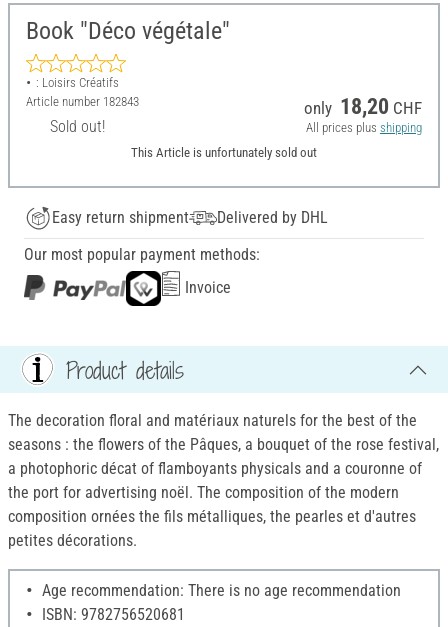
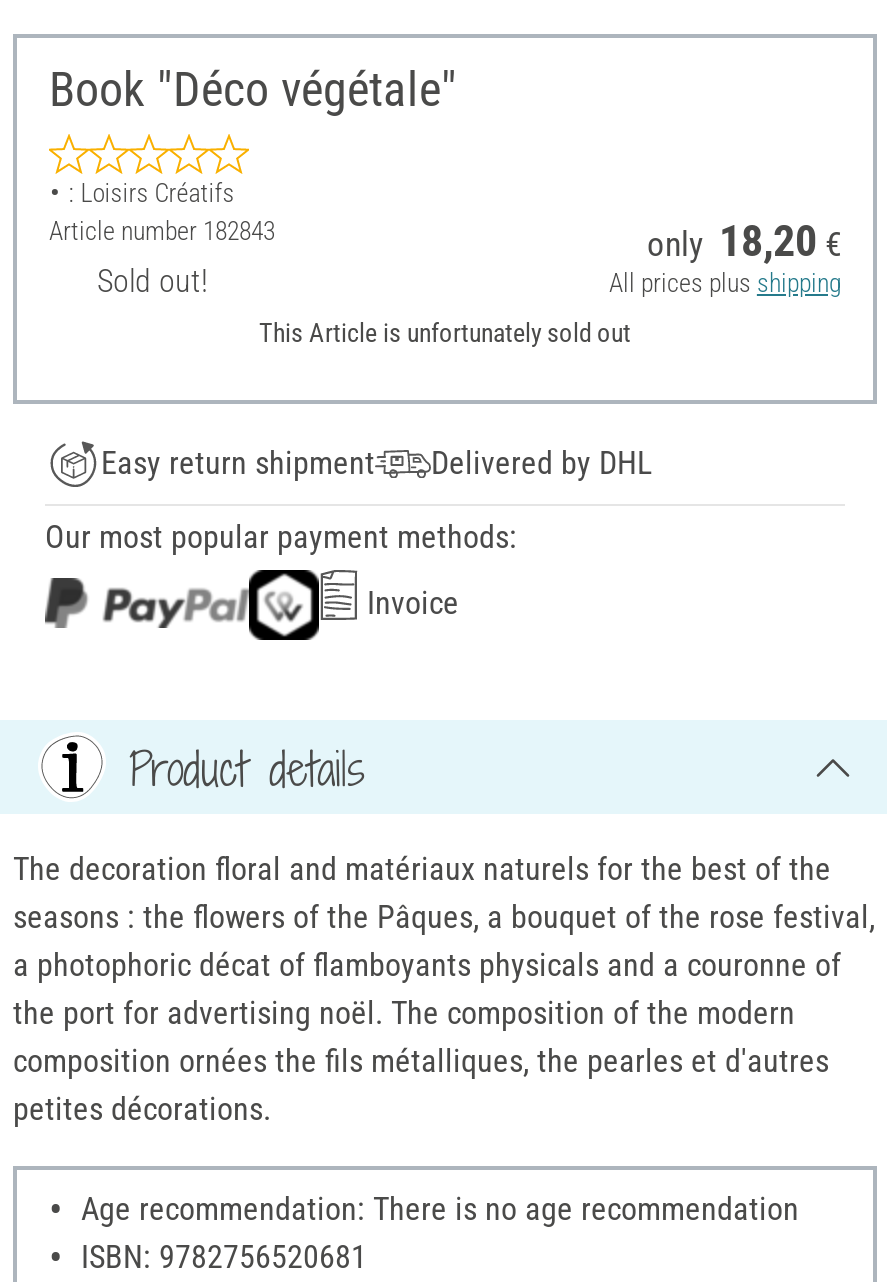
[304,94,422,119] only 18,20 CHF -> [647,216,841,266] only 18,20 €

